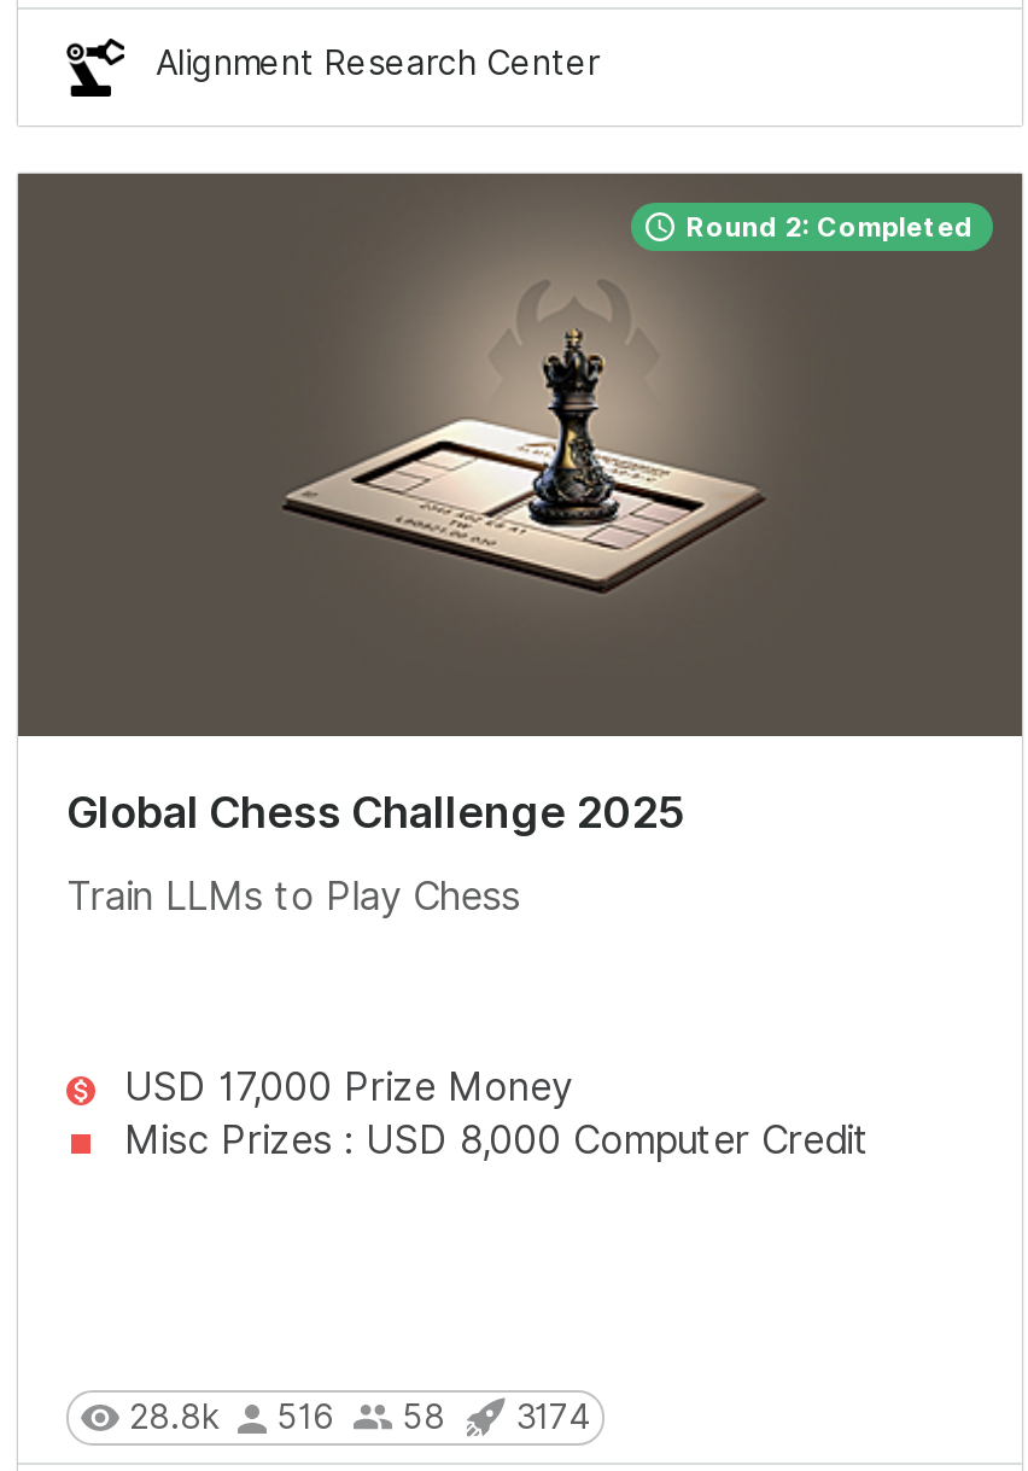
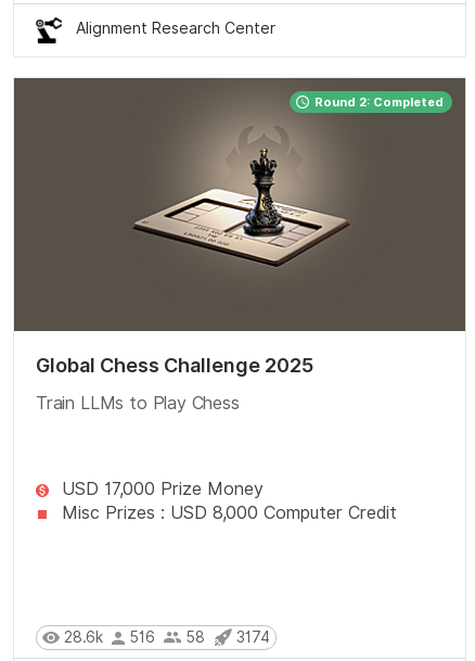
[119,1398,590,1437] 28.8k 516 58 3174 -> [60,629,270,646] 28.6k 516 58 3174

